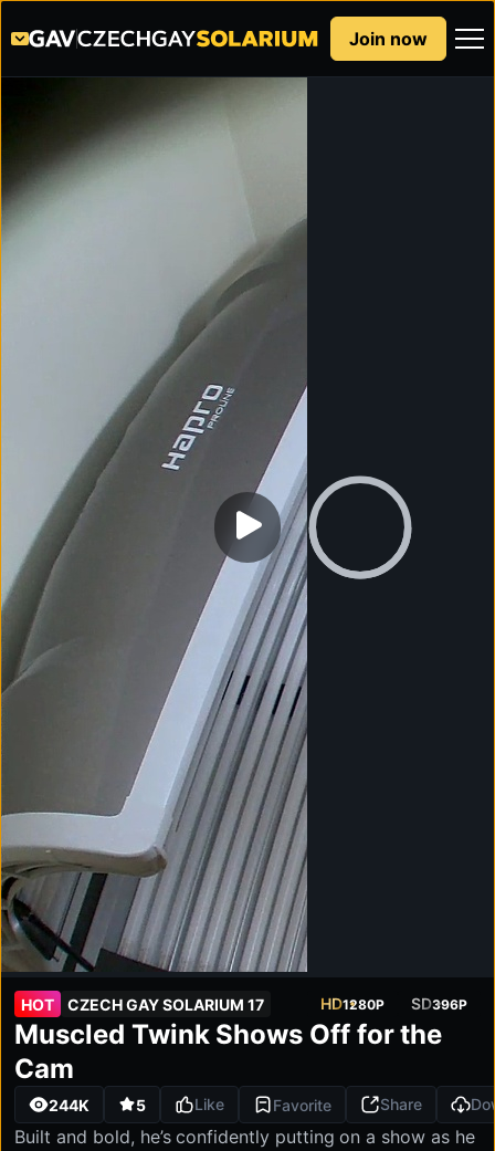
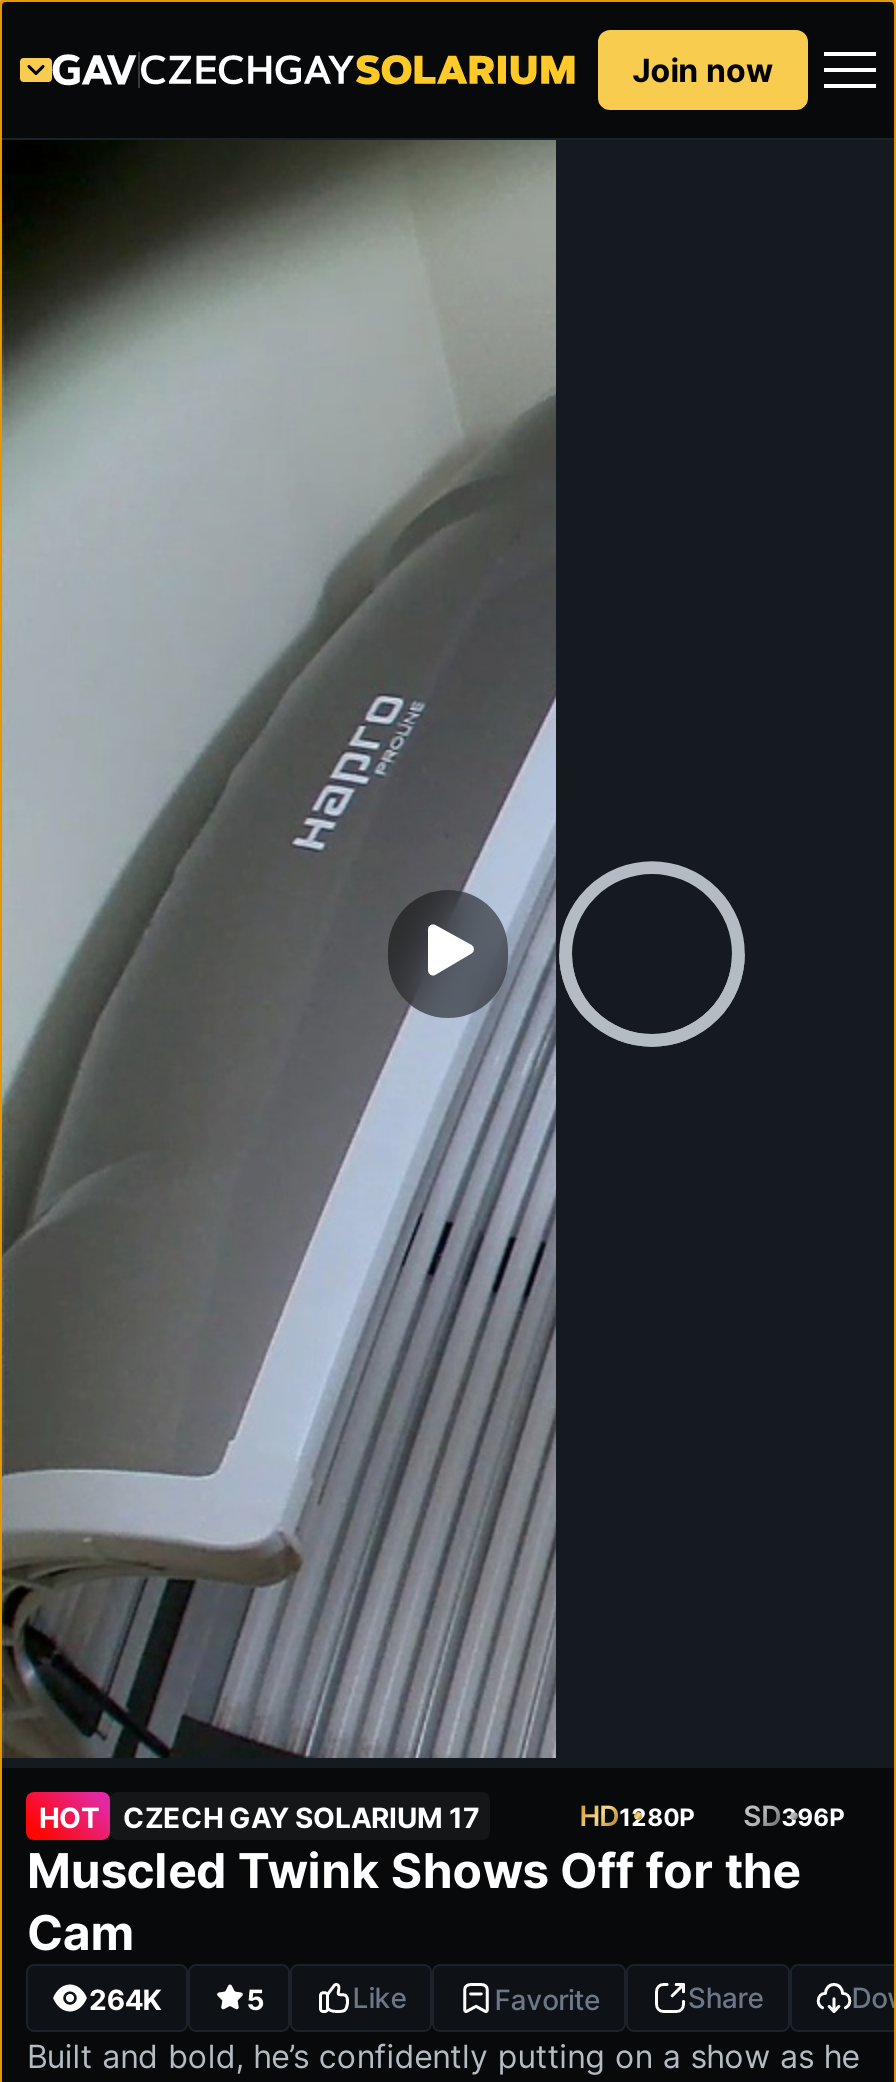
[49,1095,90,1114] 244K -> [89,1981,163,2015] 264K

